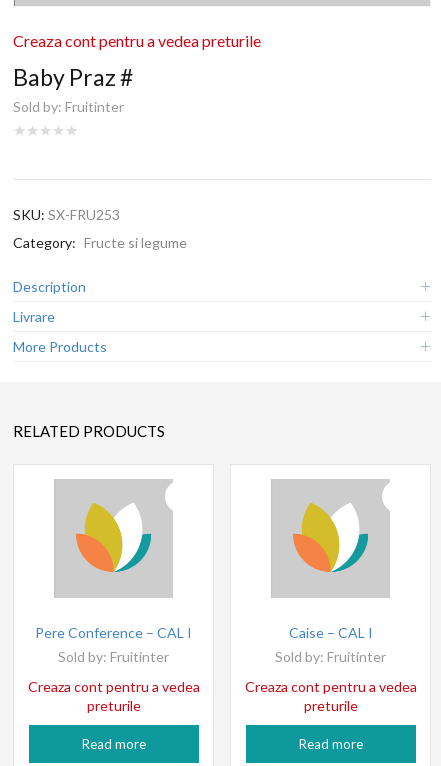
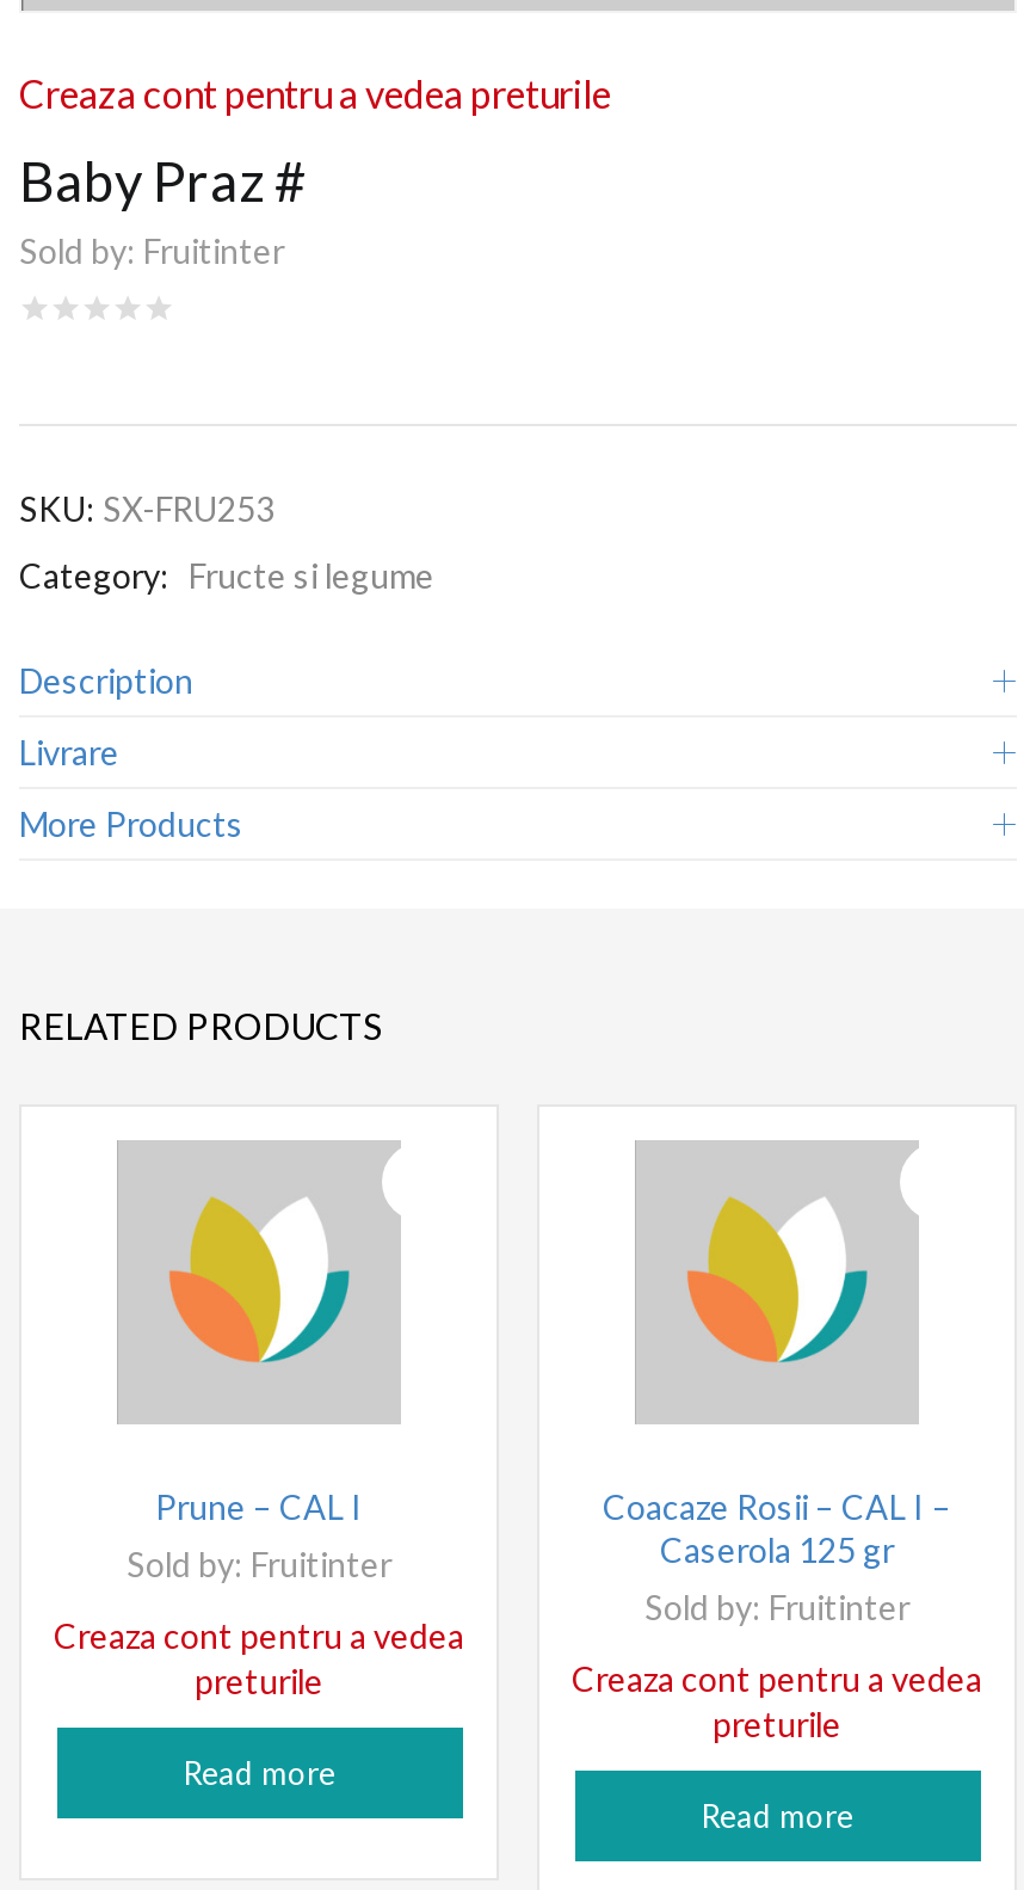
[35,624,192,641] Pere Conference – CAL I -> [155,1488,363,1528] Prune – CAL I
[288,624,372,641] Caise – CAL I -> [603,1488,951,1571] Coacaze Rosii – CAL I – | Caserola 125 gr

